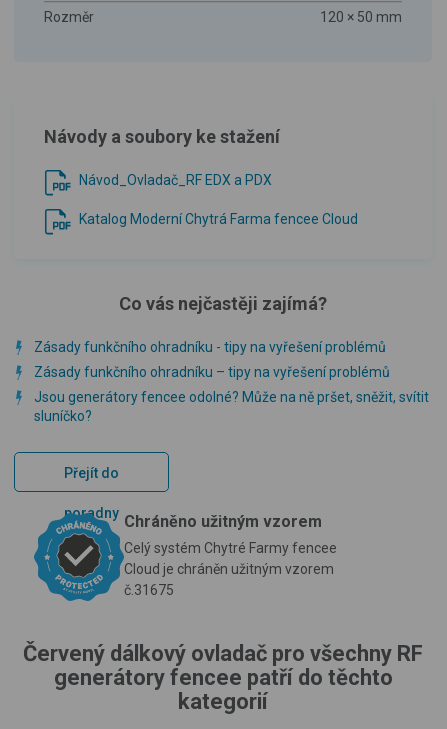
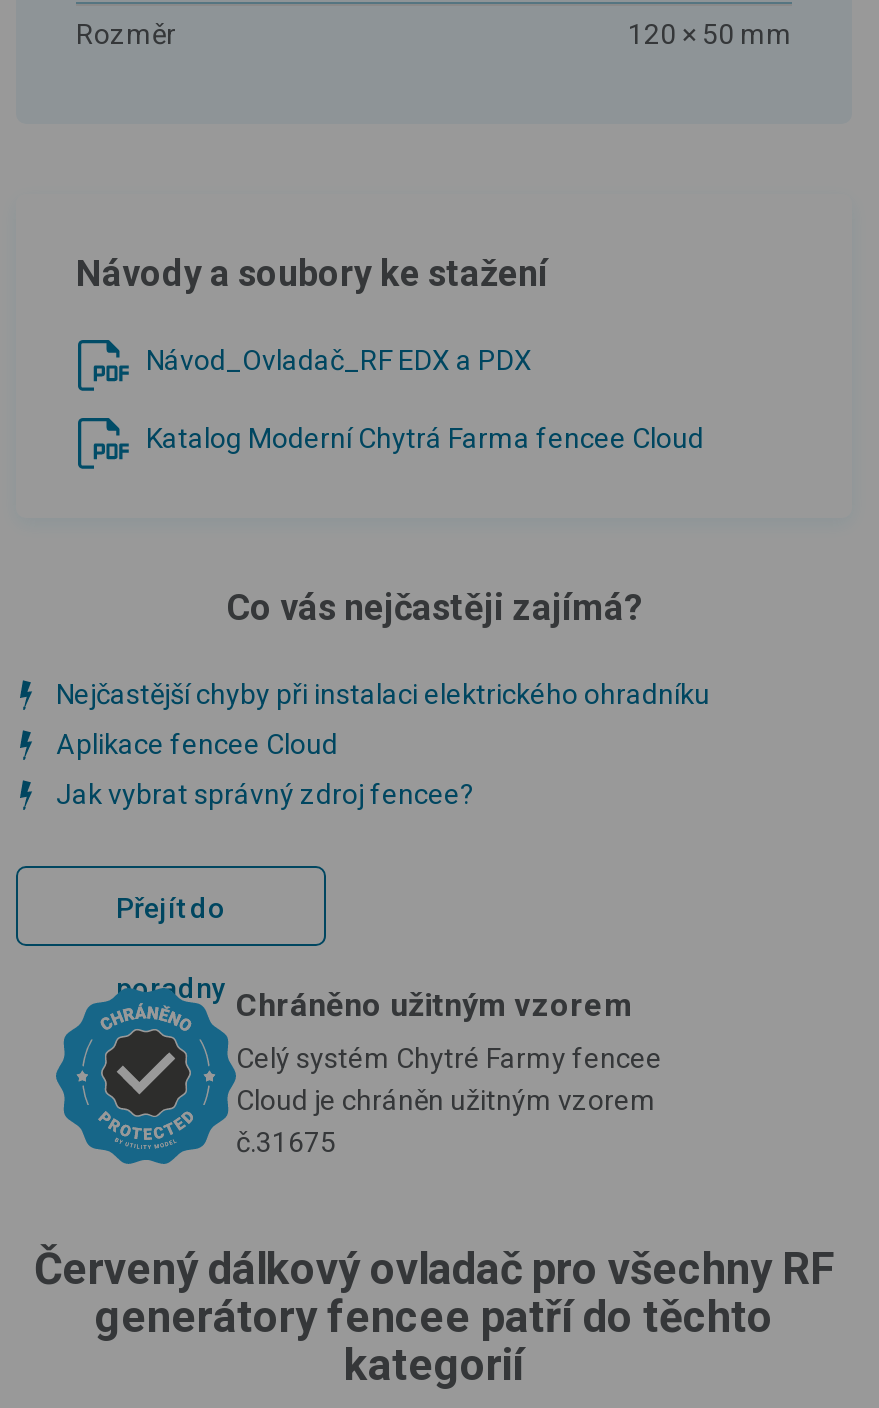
[34,339,386,355] Zásady funkčního ohradníku - tipy na vyřešení problémů -> [56,678,710,710] Nejčastější chyby při instalaci elektrického ohradníku
[34,364,390,380] Zásady funkčního ohradníku – tipy na vyřešení problémů -> [56,728,338,760] Aplikace fencee Cloud
[34,389,429,424] Jsou generátory fencee odolné? Může na ně pršet, sněžit, svítit | sluníčko? -> [56,778,474,810] Jak vybrat správný zdroj fencee?

